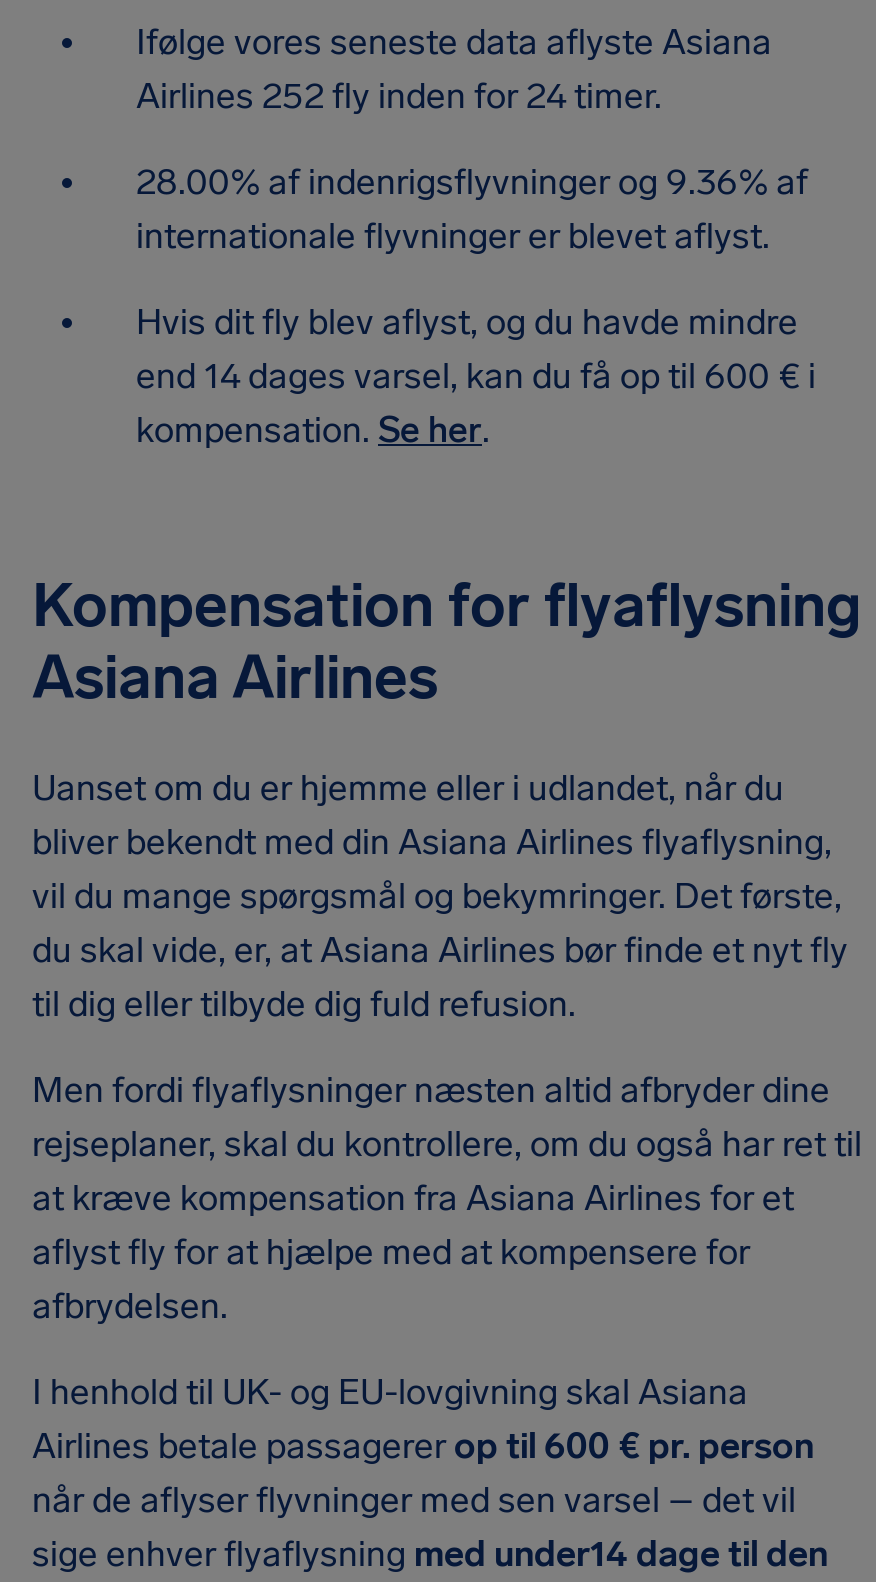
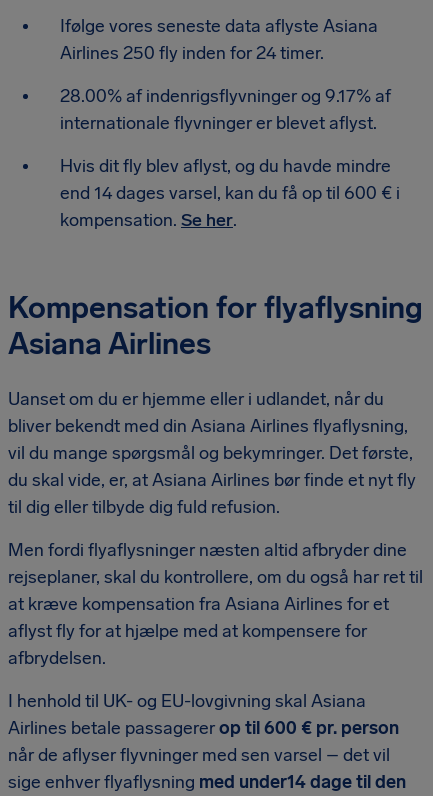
[136,74,662,118] Airlines 252 fly inden for 24 timer. -> [60,42,324,64] Airlines 250 fly inden for 24 timer.
[136,160,808,204] 28.00% af indenrigsflyvninger og 9.36% af -> [60,85,391,107] 28.00% af indenrigsflyvninger og 9.17% af

